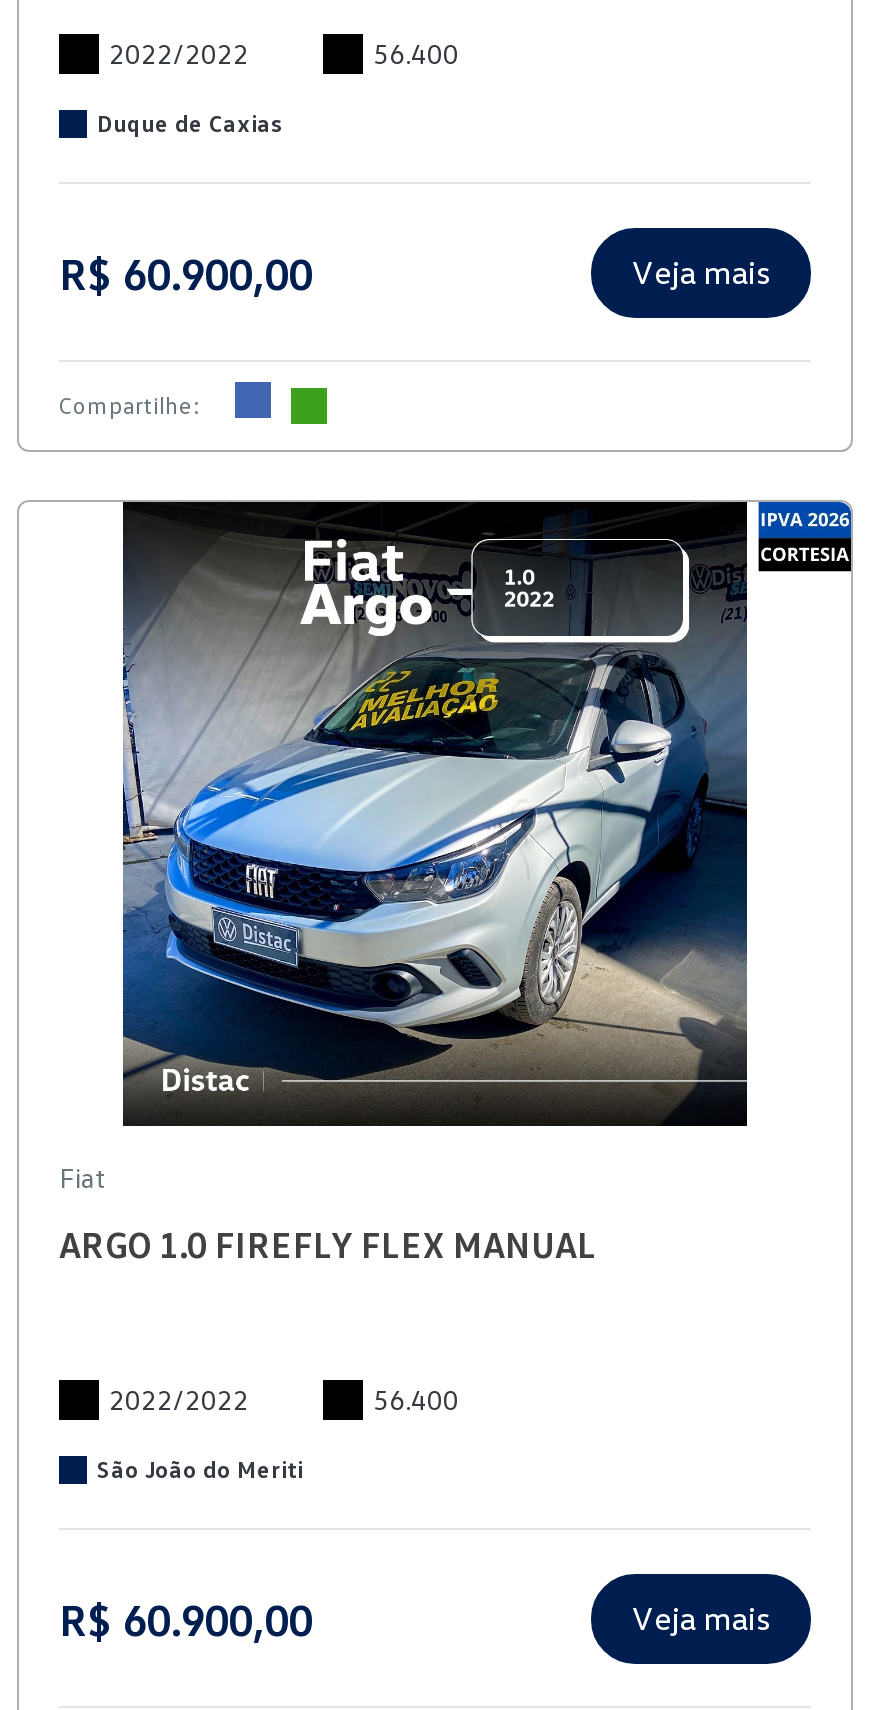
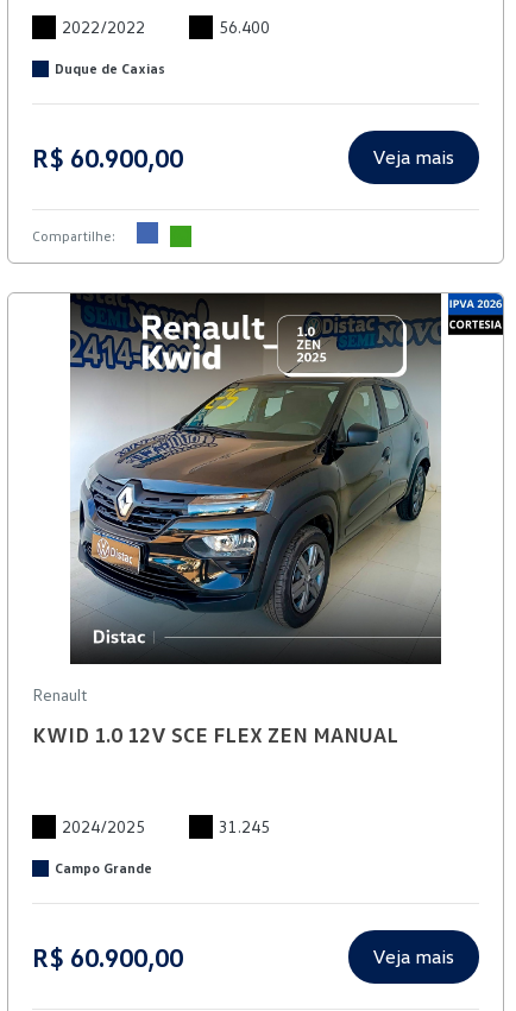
[59,506,749,1194] [image] | Fiat -> [32,297,441,704] [image] | Renault
[59,1222,597,1266] ARGO 1.0 FIREFLY FLEX MANUAL -> [32,721,398,747] KWID 1.0 12V SCE FLEX ZEN MANUAL
[109,1382,459,1416] 2022/2022 | 56.400 -> [62,816,270,836] 2024/2025 | 31.245
[97,1454,303,1484] São João do Meriti -> [55,859,152,877] Campo Grande

